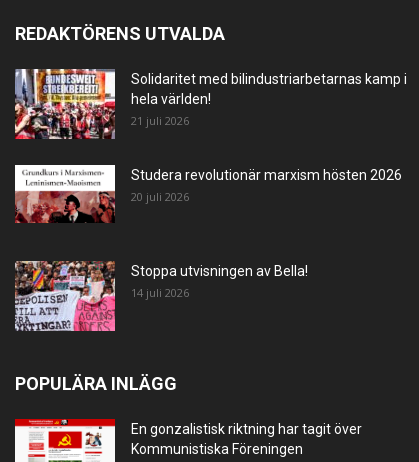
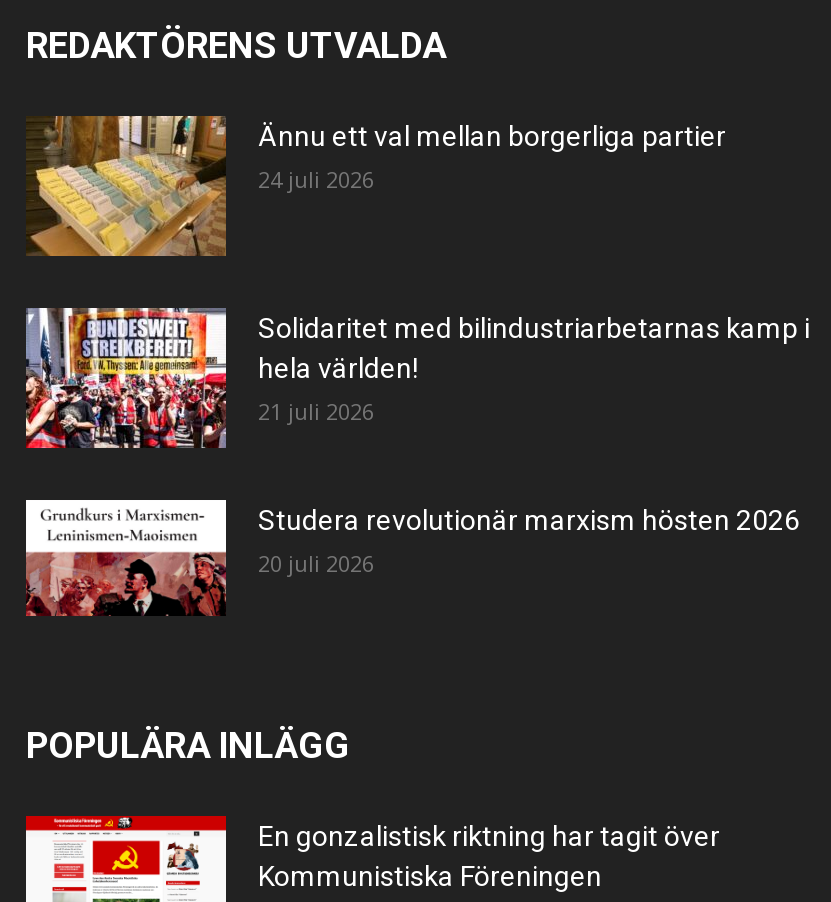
none -> [26,116,726,256] [image] | Ännu ett val mellan borgerliga partier | 24 juli 2026
moved [13,67,407,204] -> [22,304,810,578]: [image] | Solidaritet med bilindustriarbetarnas kamp i | hela världen! | 21 juli 2026 | Studera revolutionär marxism hösten 2026 | 20 juli 2026
[14,260,308,332] [image] | Stoppa utvisningen av Bella! | 14 juli 2026 -> none

